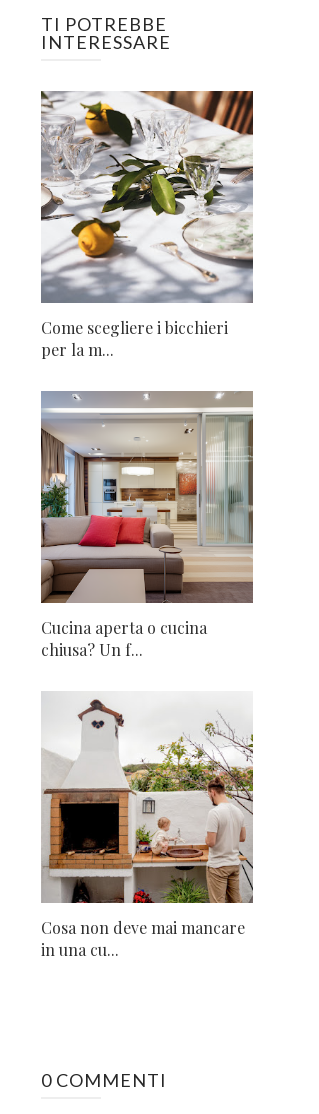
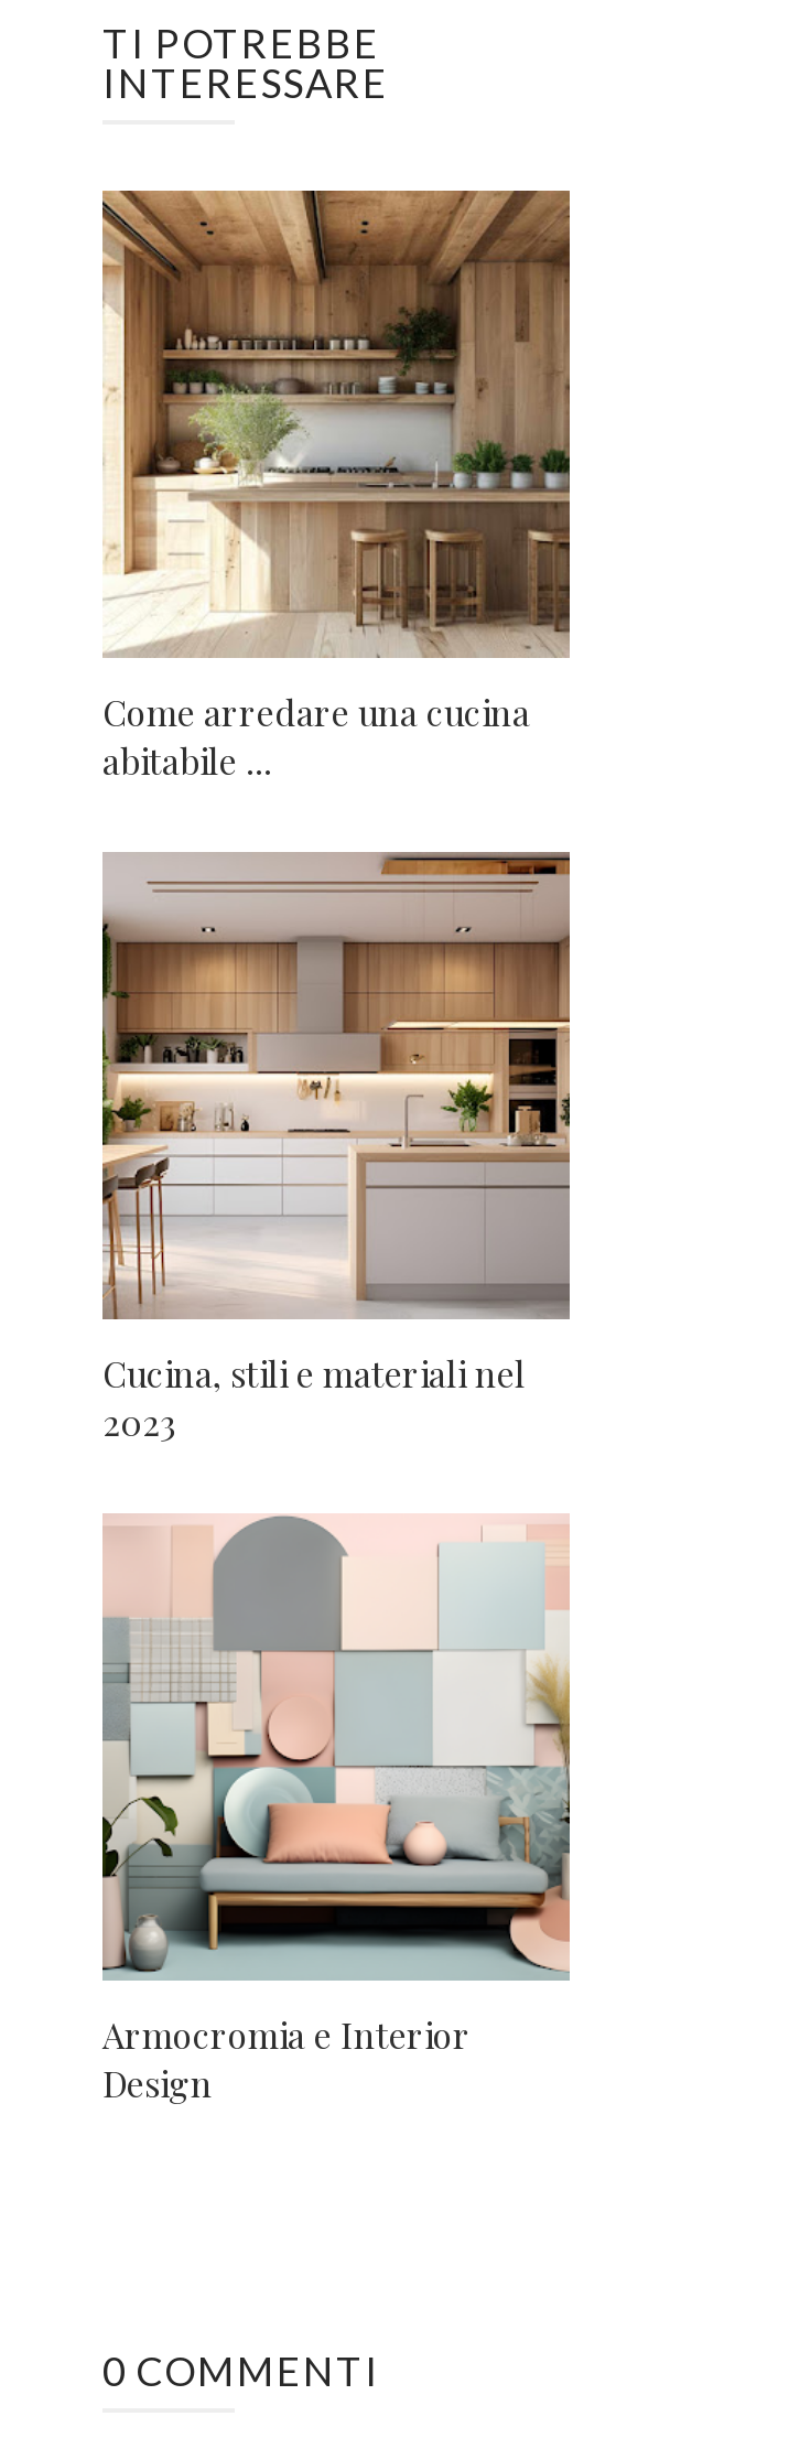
[40,90,253,360] [image] | Come scegliere i bicchieri | per la m... -> [100,188,572,784] [image] | Come arredare una cucina | abitabile ...
[40,392,253,660] [image] | Cucina aperta o cucina | chiusa? Un f... -> [102,852,570,1445] [image] | Cucina, stili e materiali nel | 2023
[41,692,254,960] [image] | Cosa non deve mai mancare | in una cu... -> [100,1513,572,2107] [image] | Armocromia e Interior | Design

